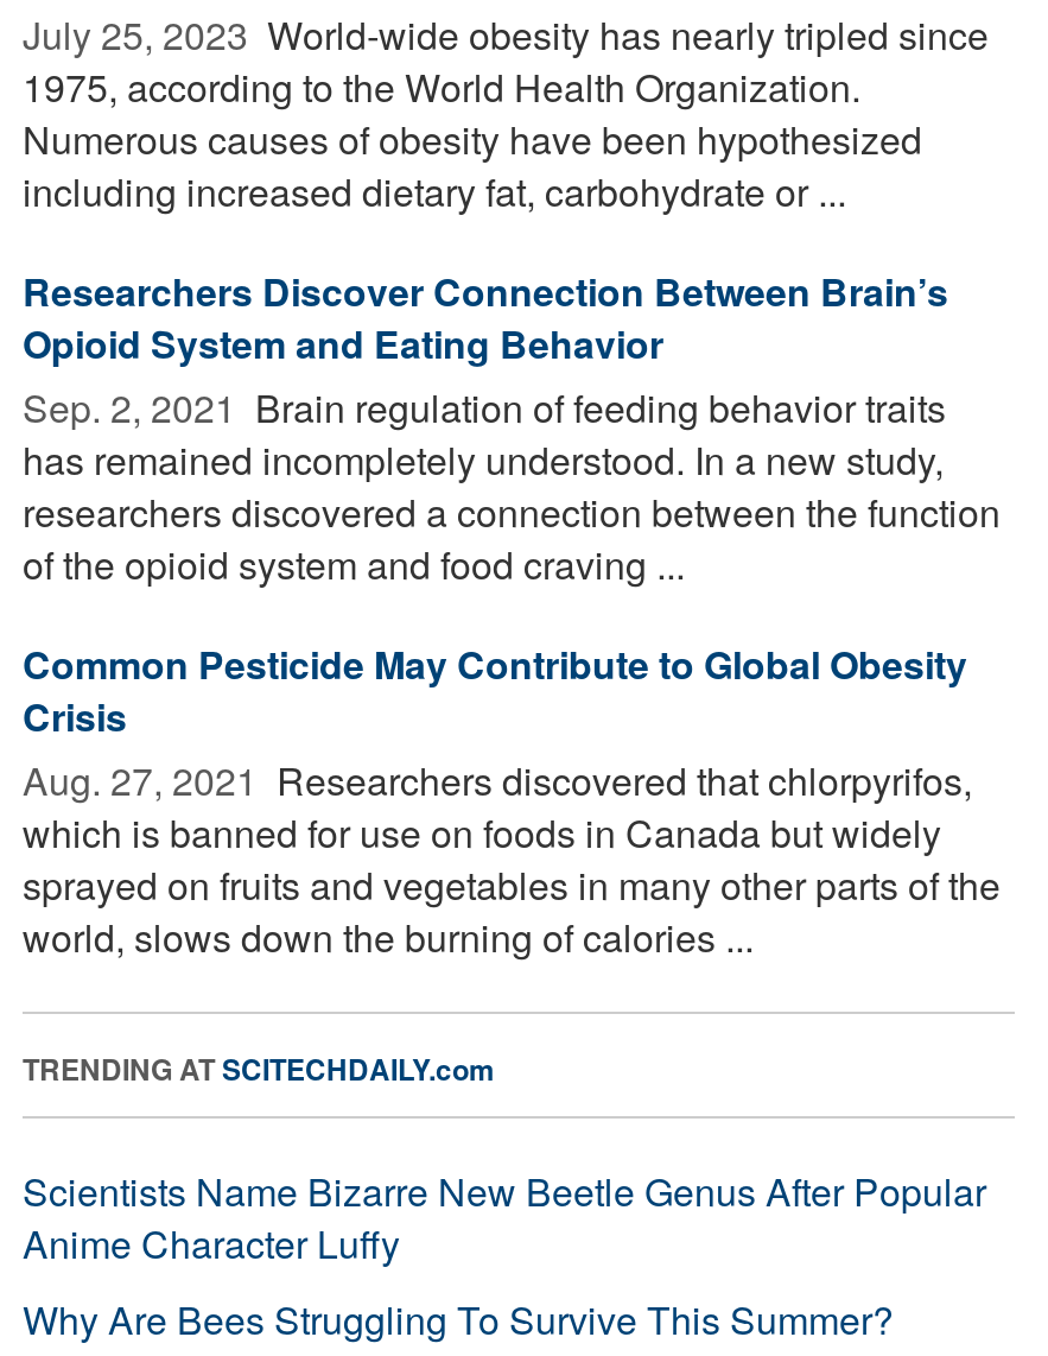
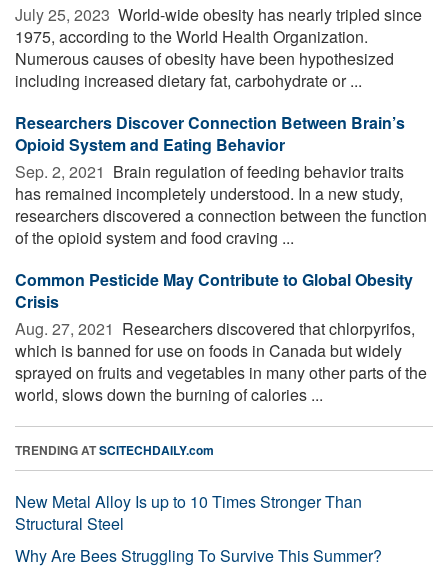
[23,1163,986,1270] Scientists Name Bizarre New Beetle Genus After Popular | Anime Character Luffy -> [15,490,362,535] New Metal Alloy Is up to 10 Times Stronger Than | Structural Steel

